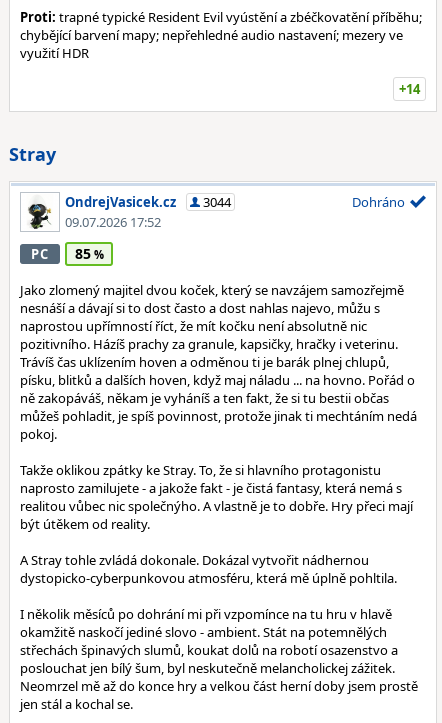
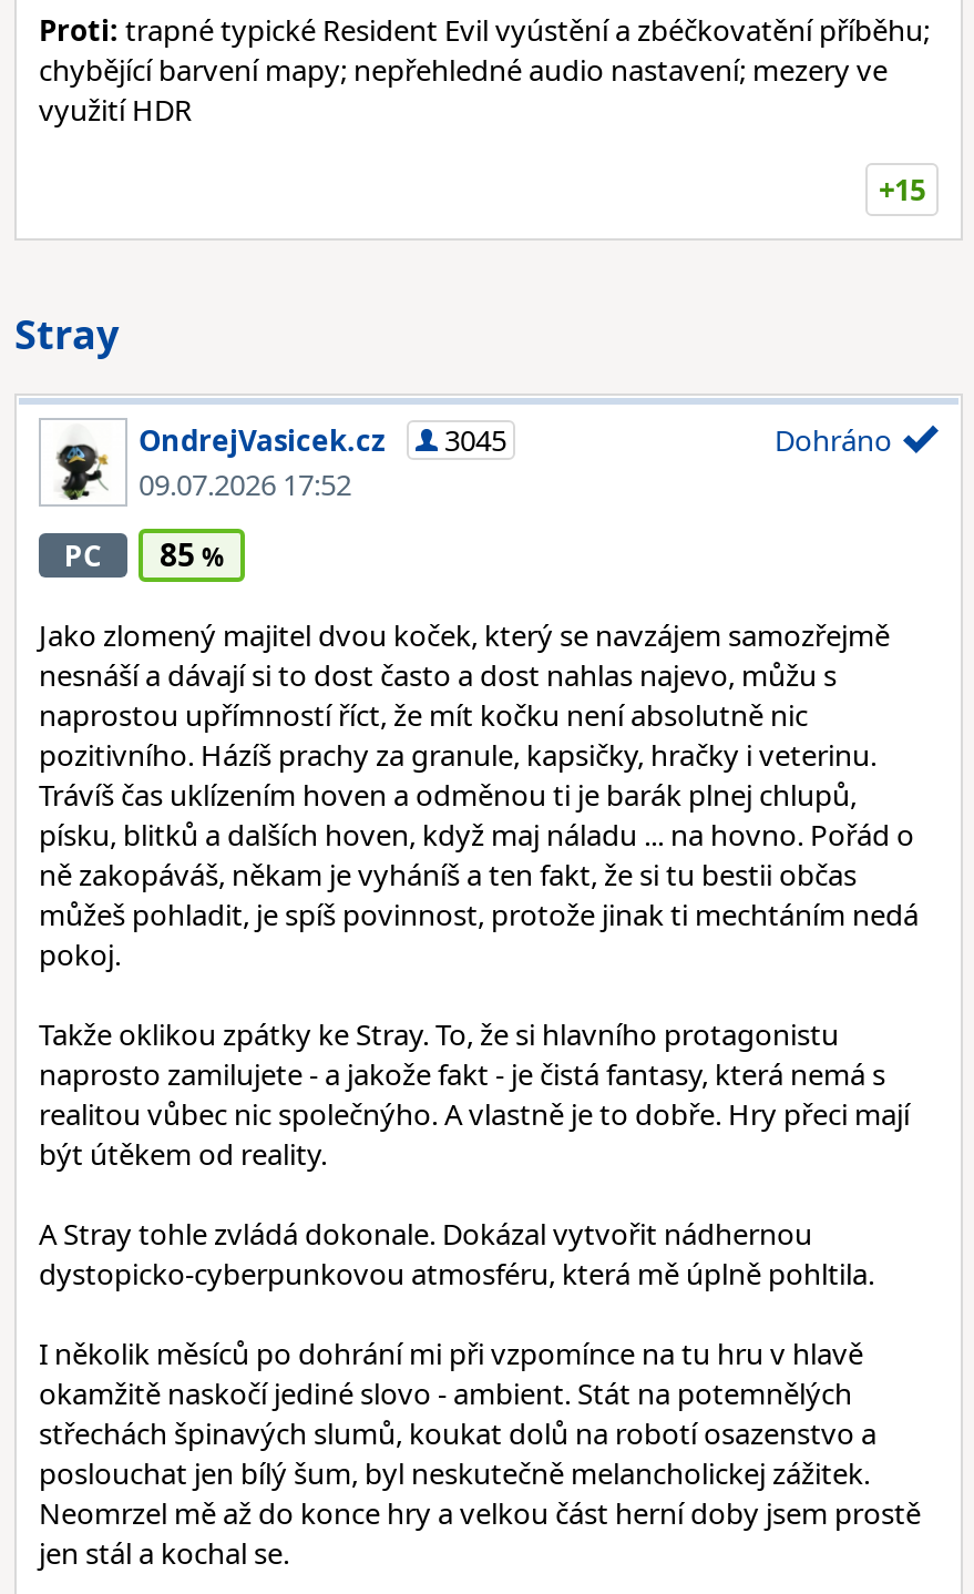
[399,80,420,98] +14 -> [879,170,925,210] +15
[65,193,231,211] OndrejVasicek.cz 3044 -> [139,420,506,460] OndrejVasicek.cz 3045

